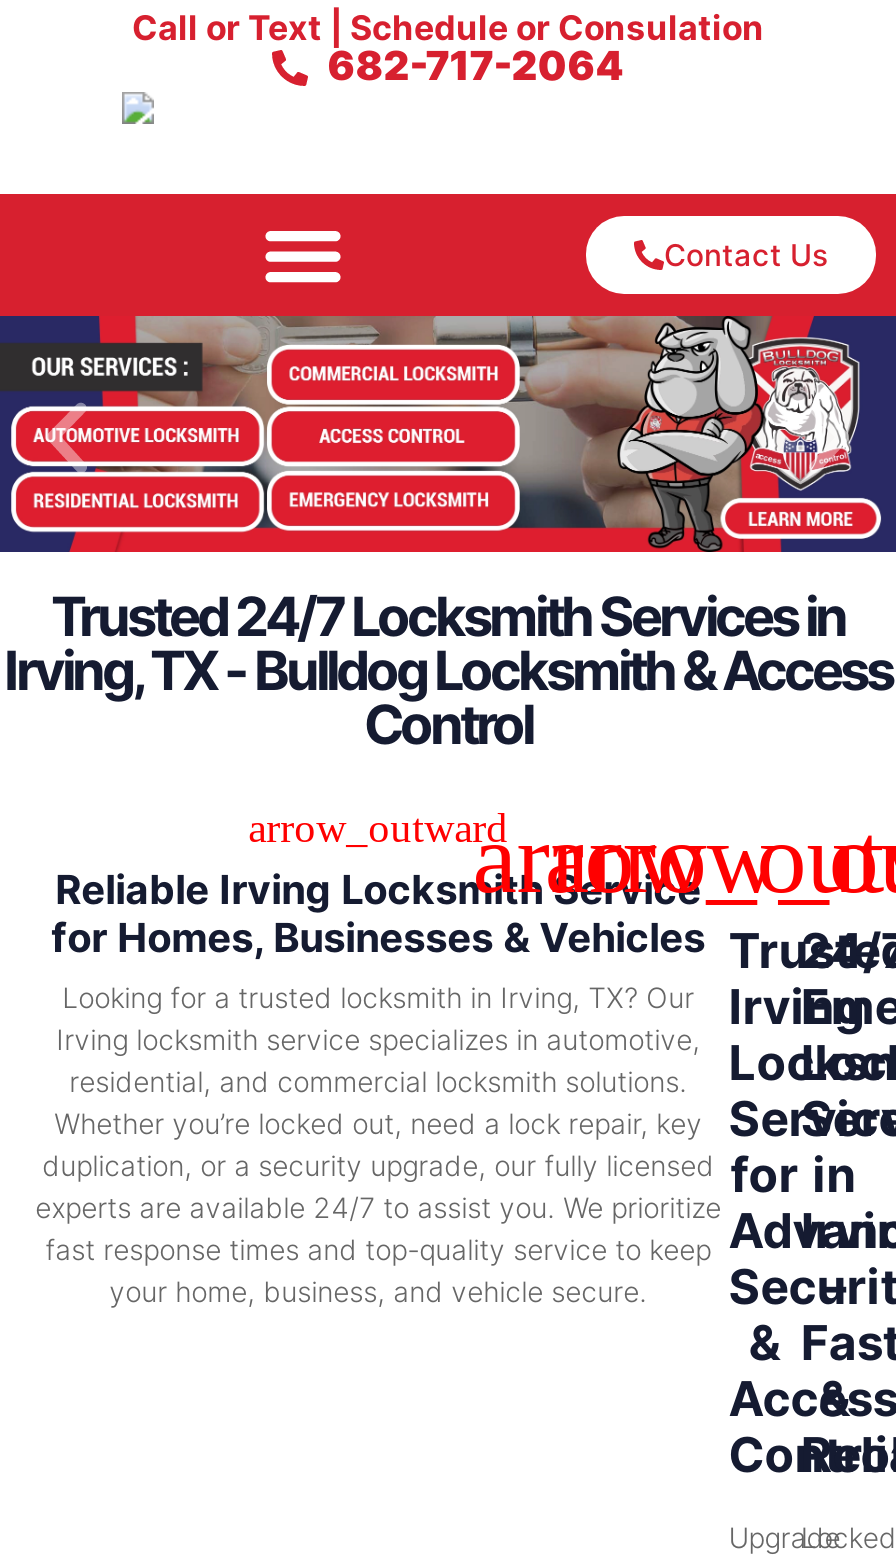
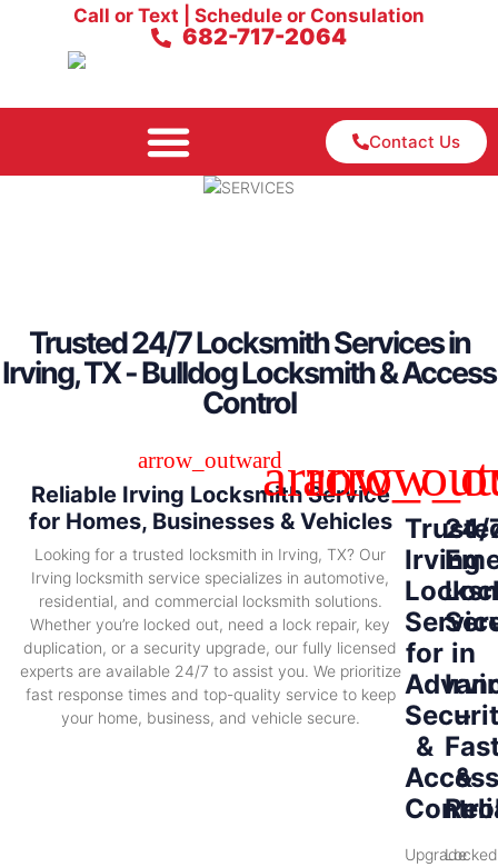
[6,314,890,554] [image] -> none

